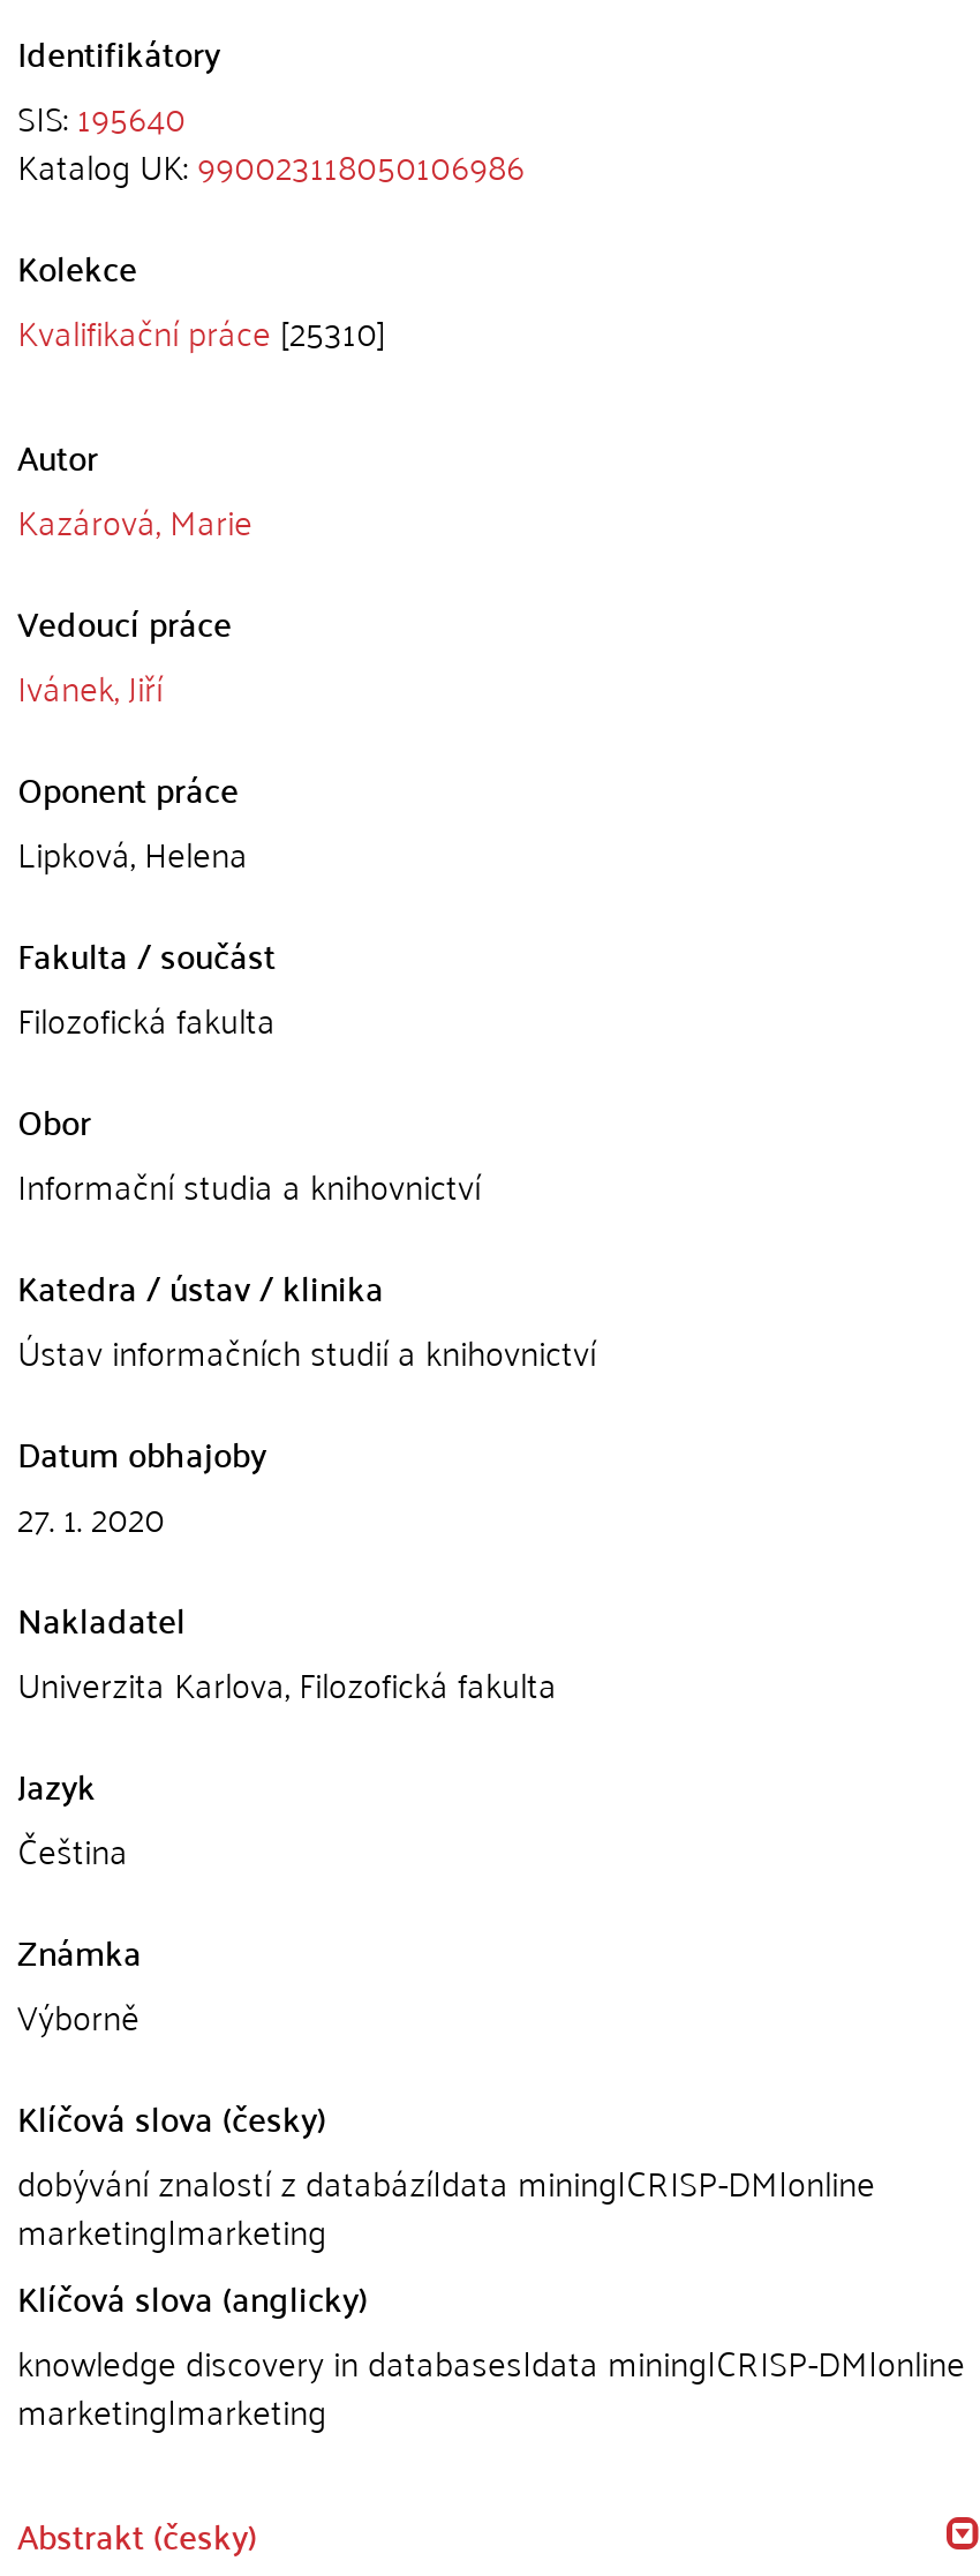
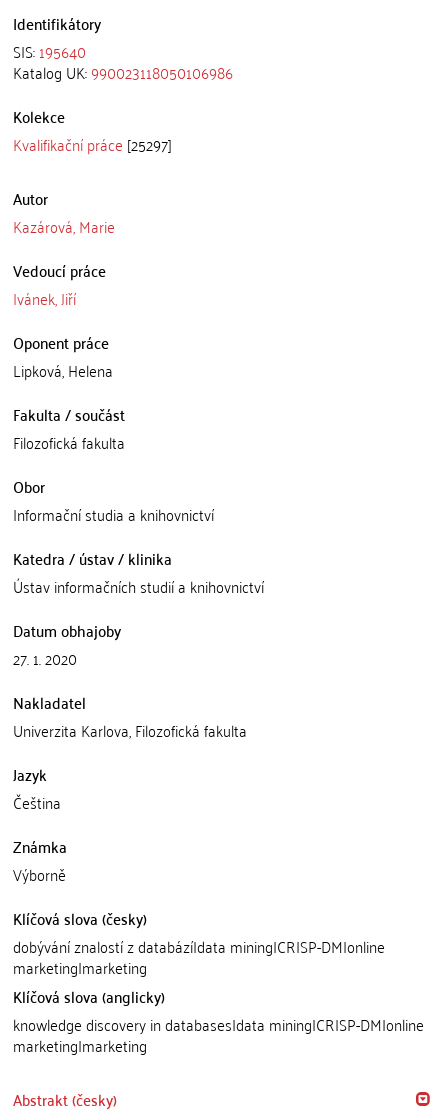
[17,298,386,362] Kvalifikační práce [25310] -> [13,130,172,158] Kvalifikační práce [25297]

